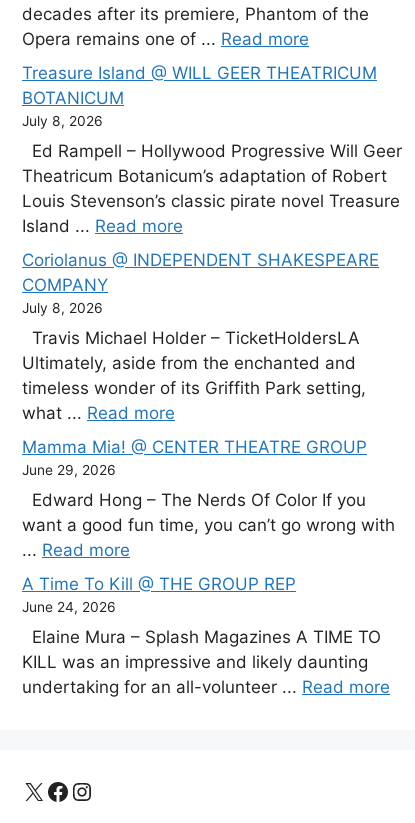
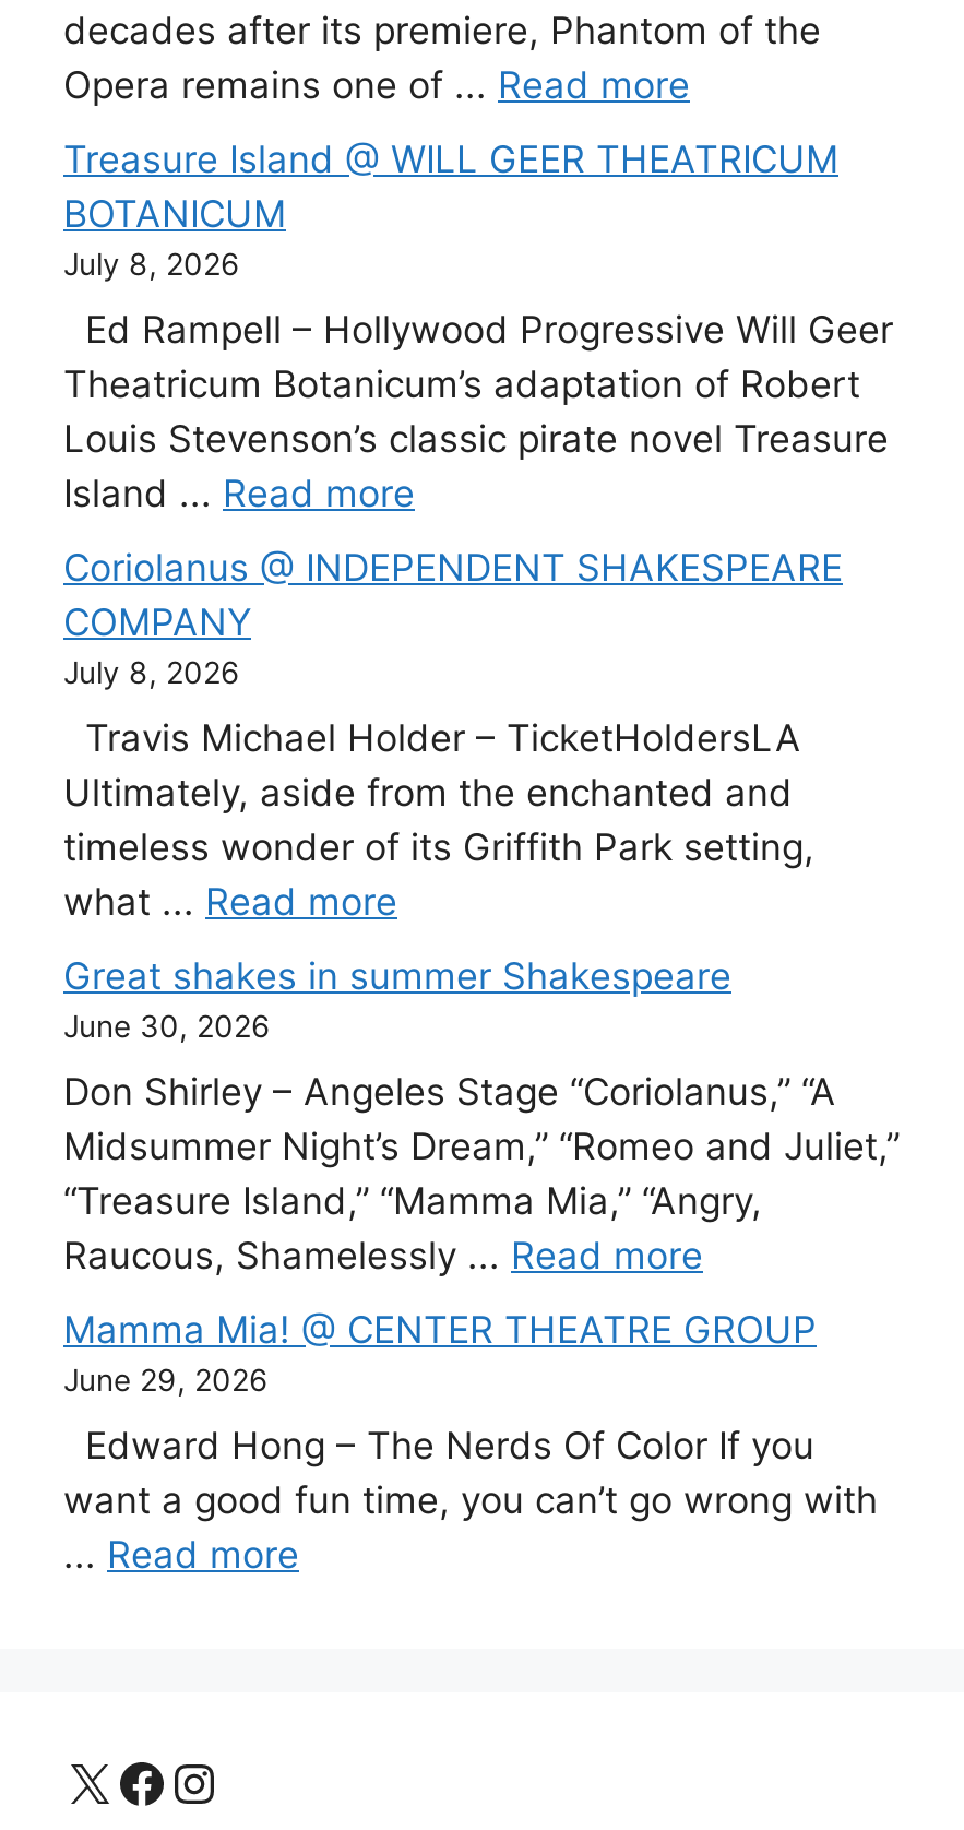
none -> [63,953,900,1278] Great shakes in summer Shakespeare | June 30, 2026 | Don Shirley – Angeles Stage “Coriolanus,” “A | Midsummer Night’s Dream,” “Romeo and Juliet,” | “Treasure Island,” “Mamma Mia,” “Angry, | Raucous, Shamelessly ... Read more
moved [22,437,395,560] -> [63,1307,878,1577]: Mamma Mia! @ CENTER THEATRE GROUP | June 29, 2026 | Edward Hong – The Nerds Of Color If you | want a good fun time, you can’t go wrong with | ... Read more
[22,574,390,697] A Time To Kill @ THE GROUP REP | June 24, 2026 | Elaine Mura – Splash Magazines A TIME TO | KILL was an impressive and likely daunting | undertaking for an all-volunteer ... Read more -> none

